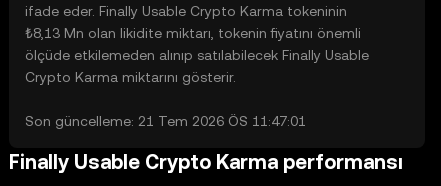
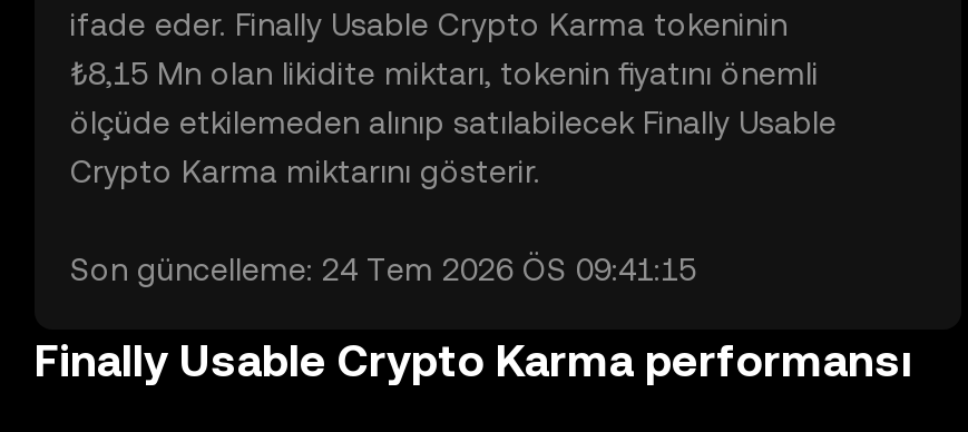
[25,25,361,41] ₺8,13 Mn olan likidite miktarı, tokenin fiyatını önemli -> [70,56,819,91] ₺8,15 Mn olan likidite miktarı, tokenin fiyatını önemli
[25,113,306,129] Son güncelleme: 21 Tem 2026 ÖS 11:47:01 -> [70,252,696,287] Son güncelleme: 24 Tem 2026 ÖS 09:41:15

